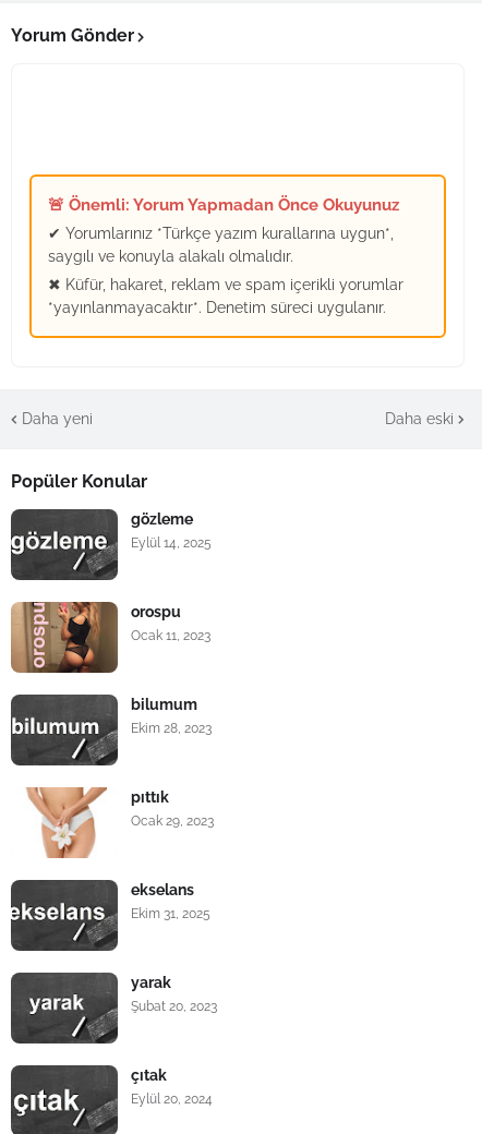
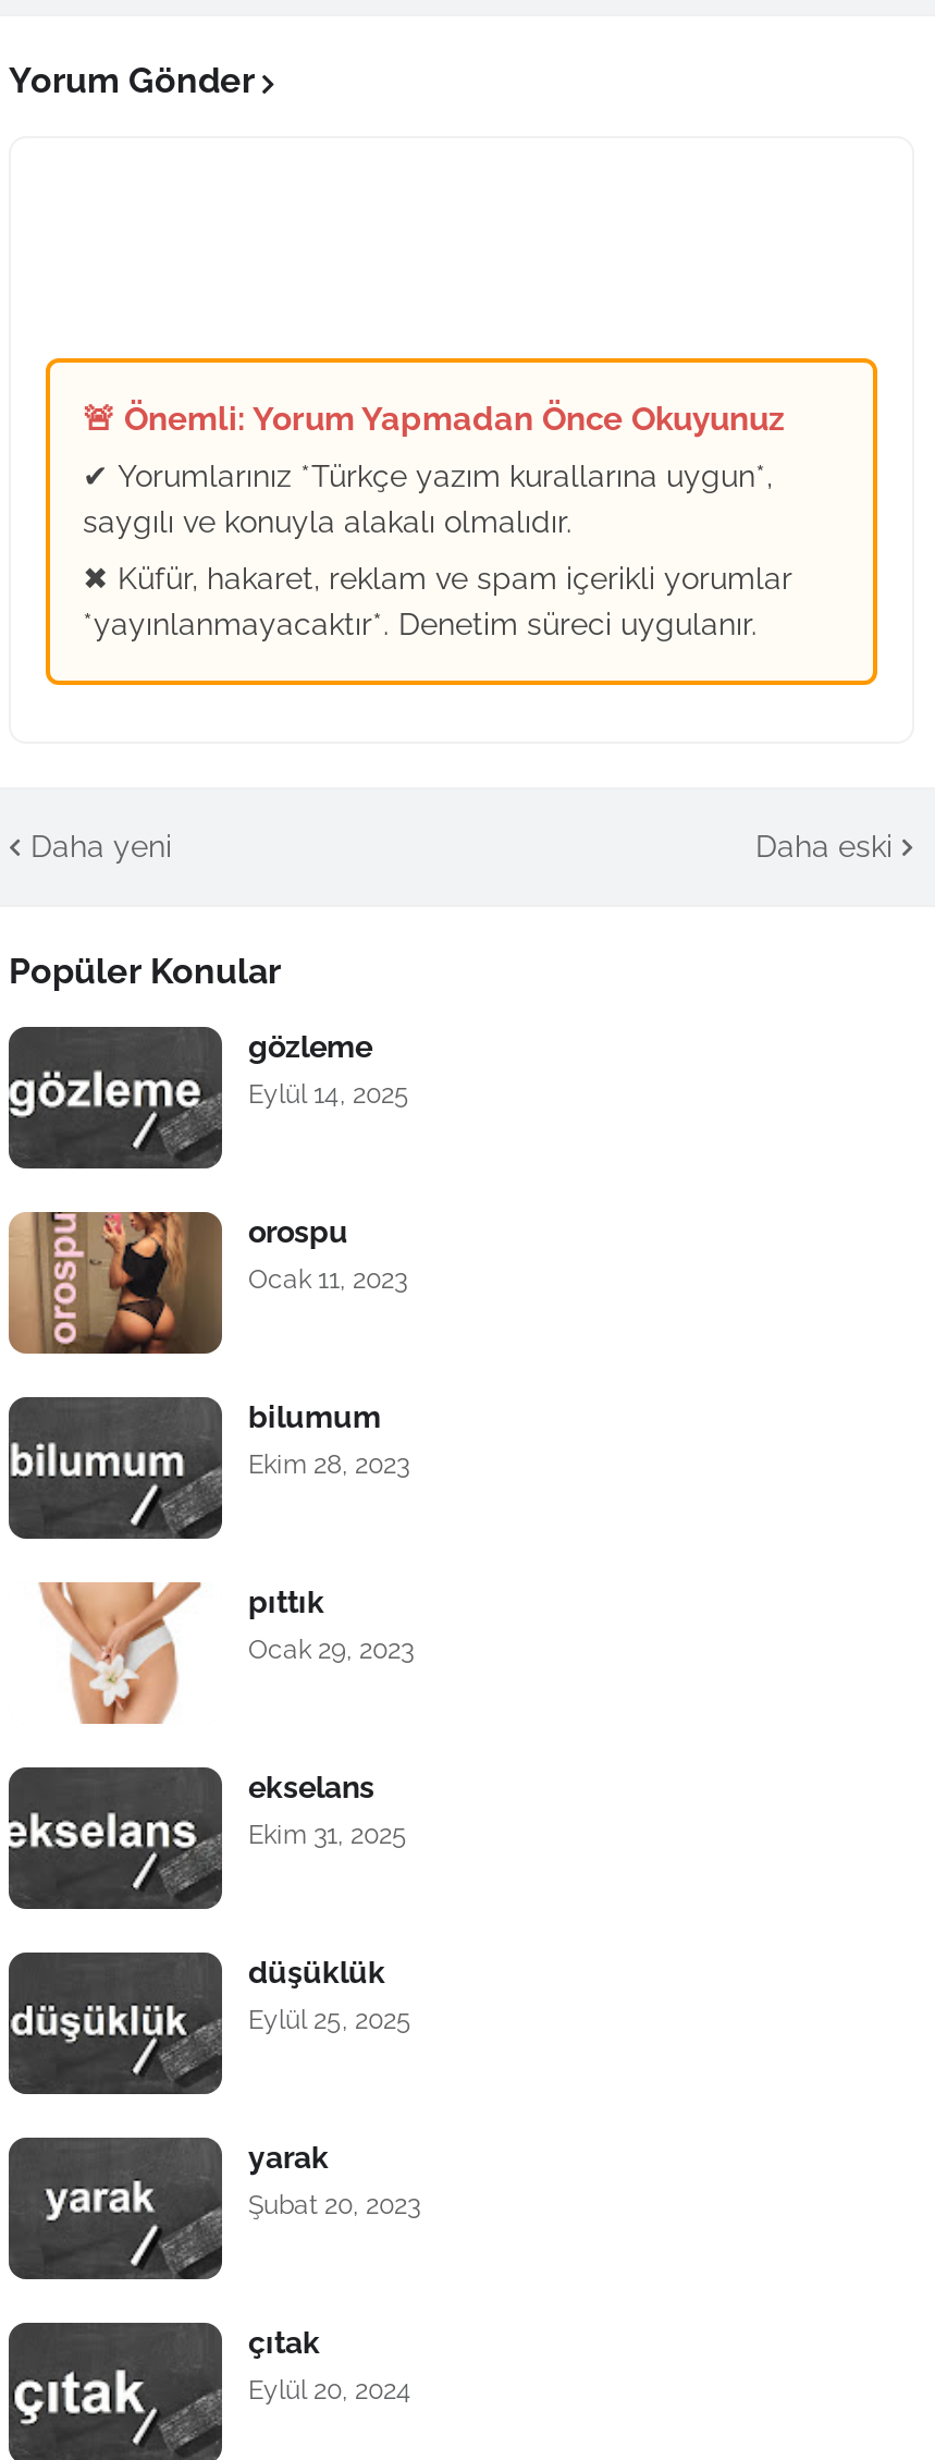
none -> [248,1956,411,2036] düşüklük | Eylül 25, 2025

